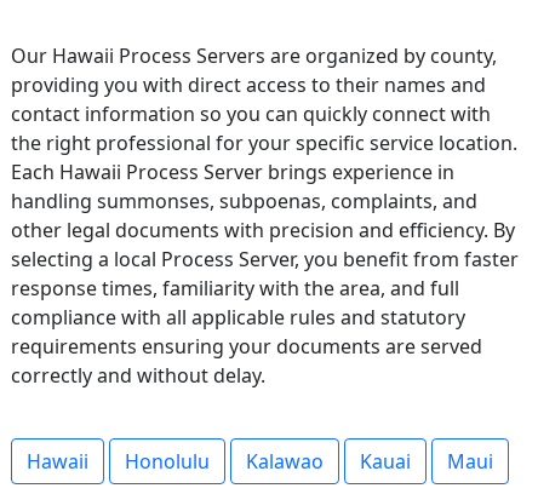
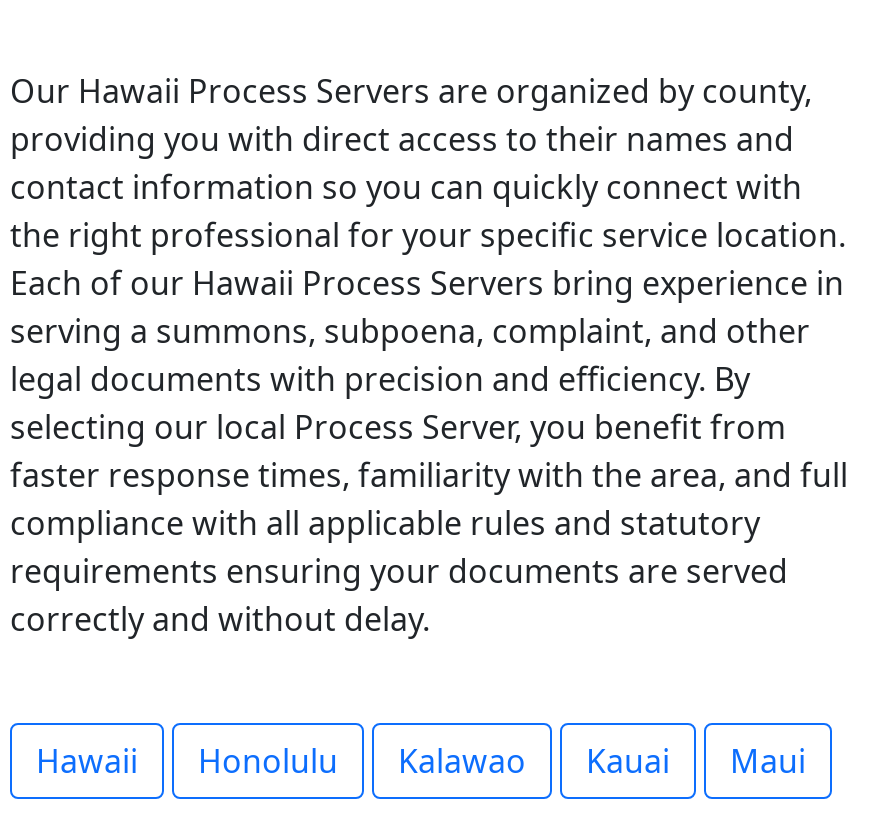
[11,159,519,301] Each Hawaii Process Server brings experience in | handling summonses, subpoenas, complaints, and | other legal documents with precision and efficiency. By | selecting a local Process Server, you benefit from faster | response times, familiarity with the area, and full -> [10,261,848,497] Each of our Hawaii Process Servers bring experience in | serving a summons, subpoena, complaint, and other | legal documents with precision and efficiency. By | selecting our local Process Server, you benefit from | faster response times, familiarity with the area, and full

